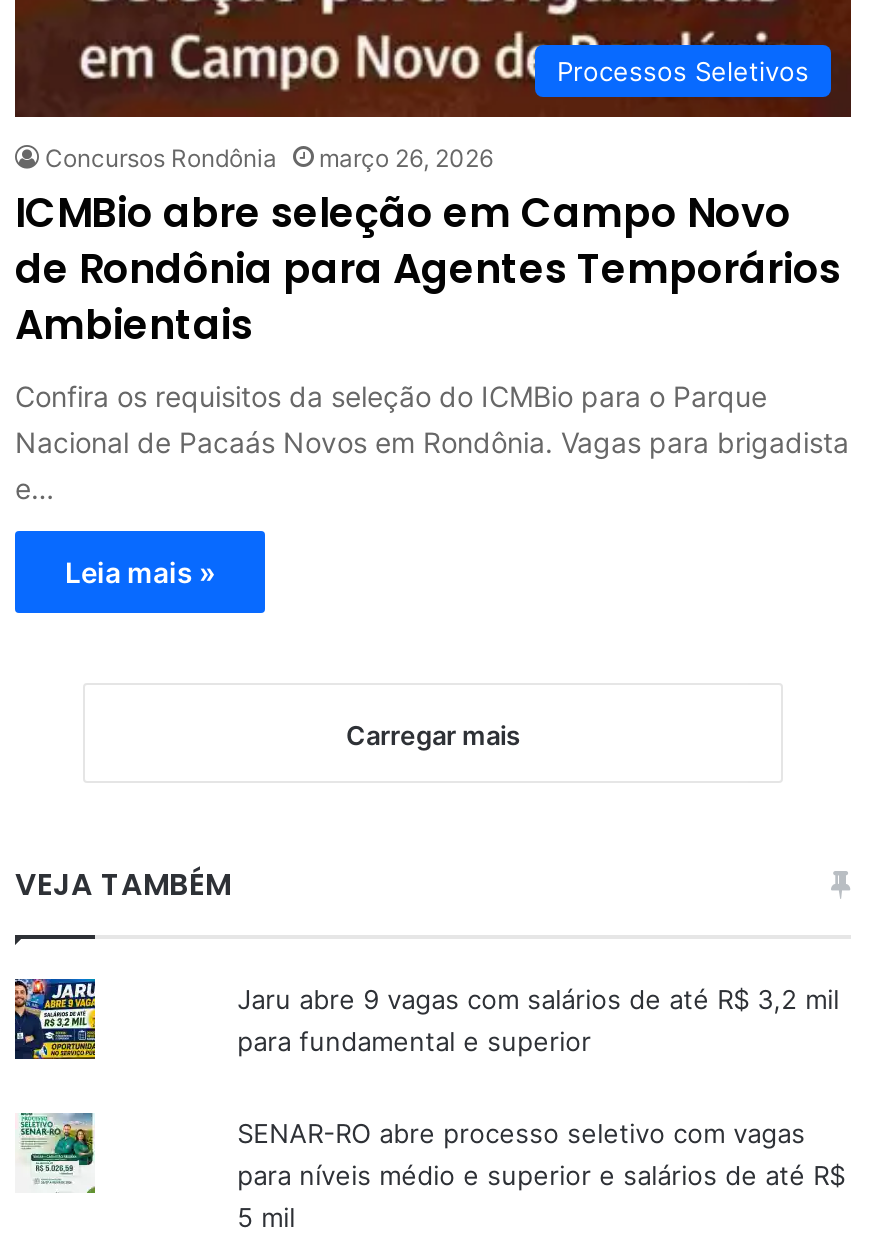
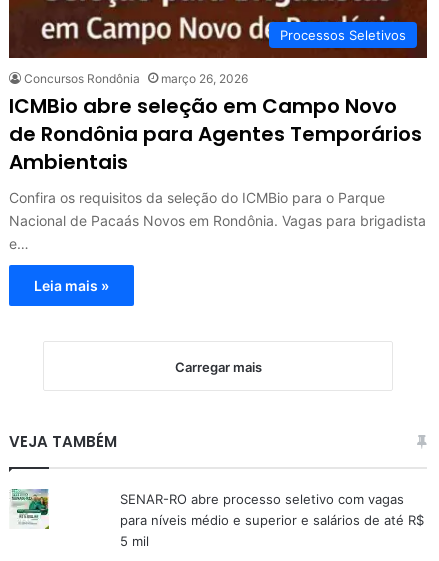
[13,978,97,1062] [image] -> none
[237,983,839,1057] Jaru abre 9 vagas com salários de até R$ 3,2 mil | para fundamental e superior -> none

